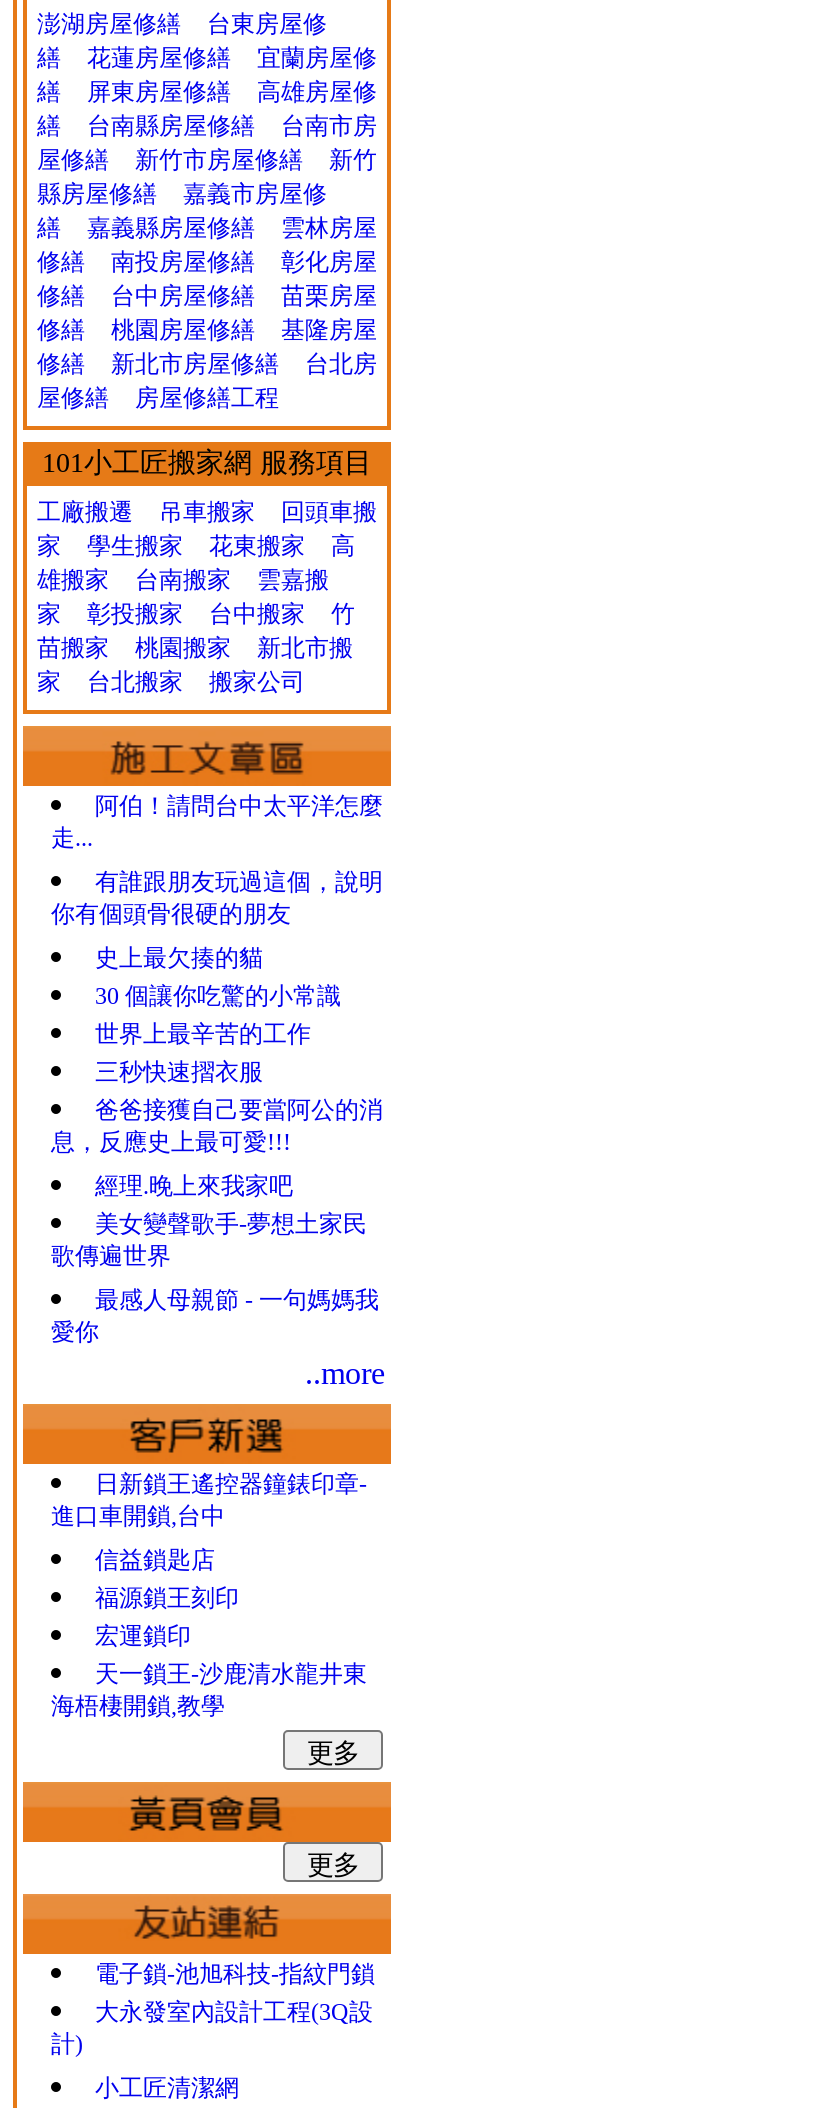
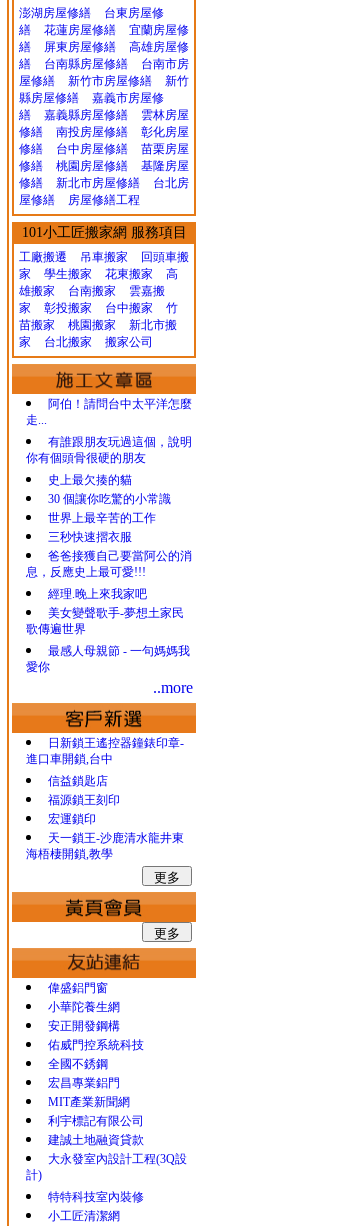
[95,1960,375,1988] 電子鎖-池旭科技-指紋門鎖 -> [48,981,144,1147] 偉盛鋁門窗 | 小華陀養生網 | 安正開發鋼構 | 佑威門控系統科技 | 全國不銹鋼 | 宏昌專業鋁門 | MIT產業新聞網 | 利宇標記有限公司 | 建誠土地融資貸款
none -> [48,1190,144,1204] 特特科技室內裝修

